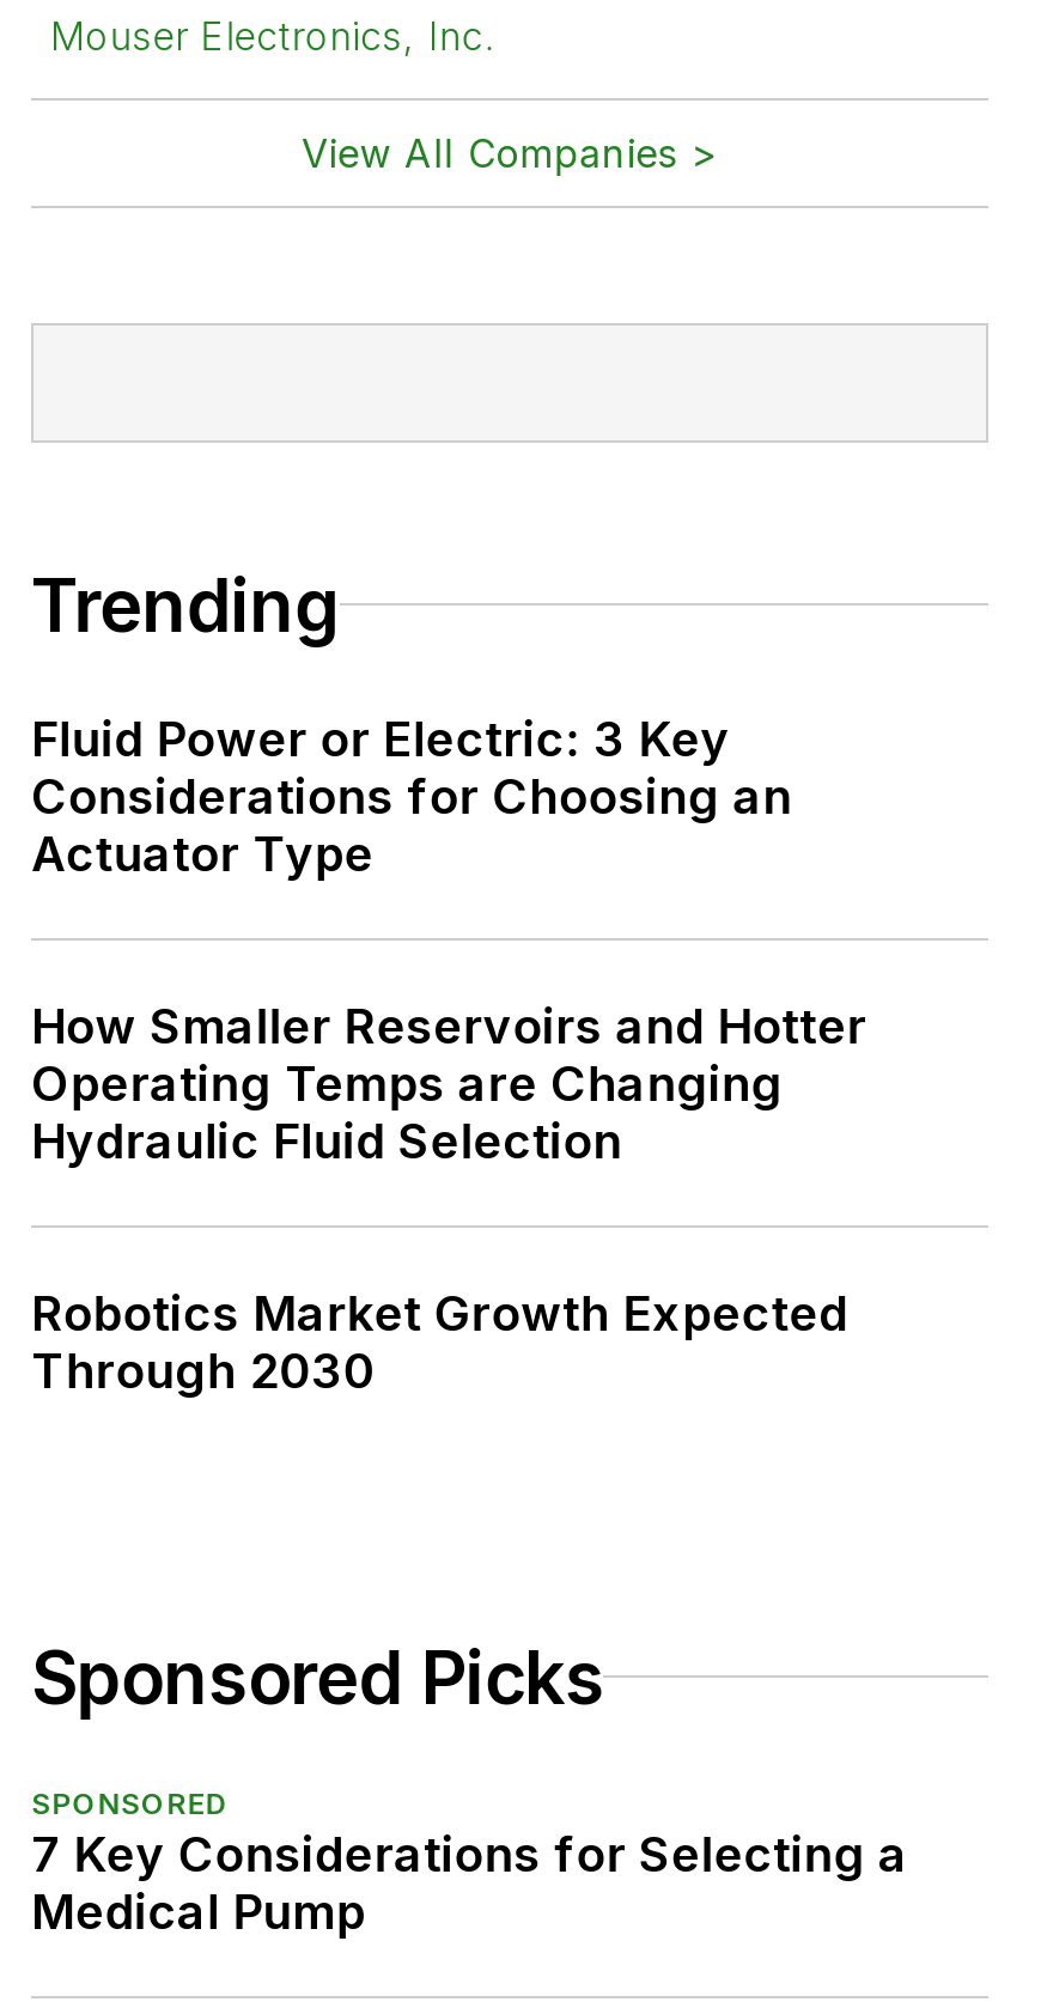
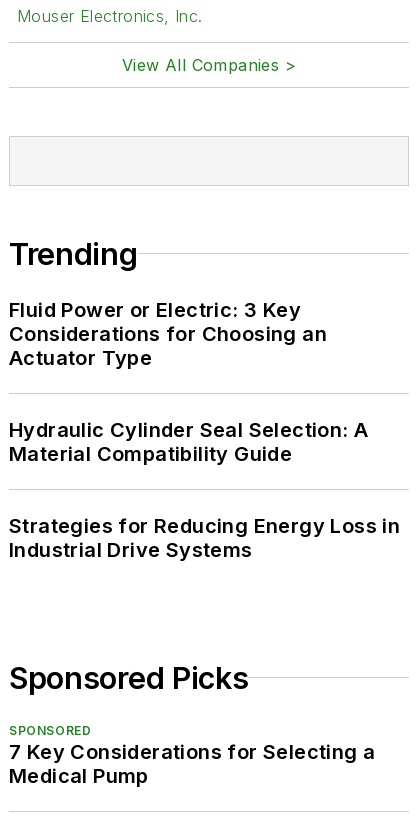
[31,997,867,1170] How Smaller Reservoirs and Hotter | Operating Temps are Changing | Hydraulic Fluid Selection -> [9,418,368,466] Hydraulic Cylinder Seal Selection: A | Material Compatibility Guide
[31,1284,848,1399] Robotics Market Growth Expected | Through 2030 -> [9,514,400,562] Strategies for Reducing Energy Loss in | Industrial Drive Systems

